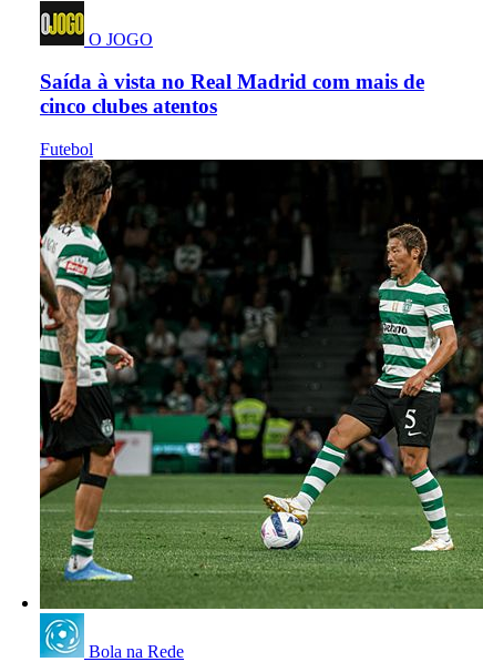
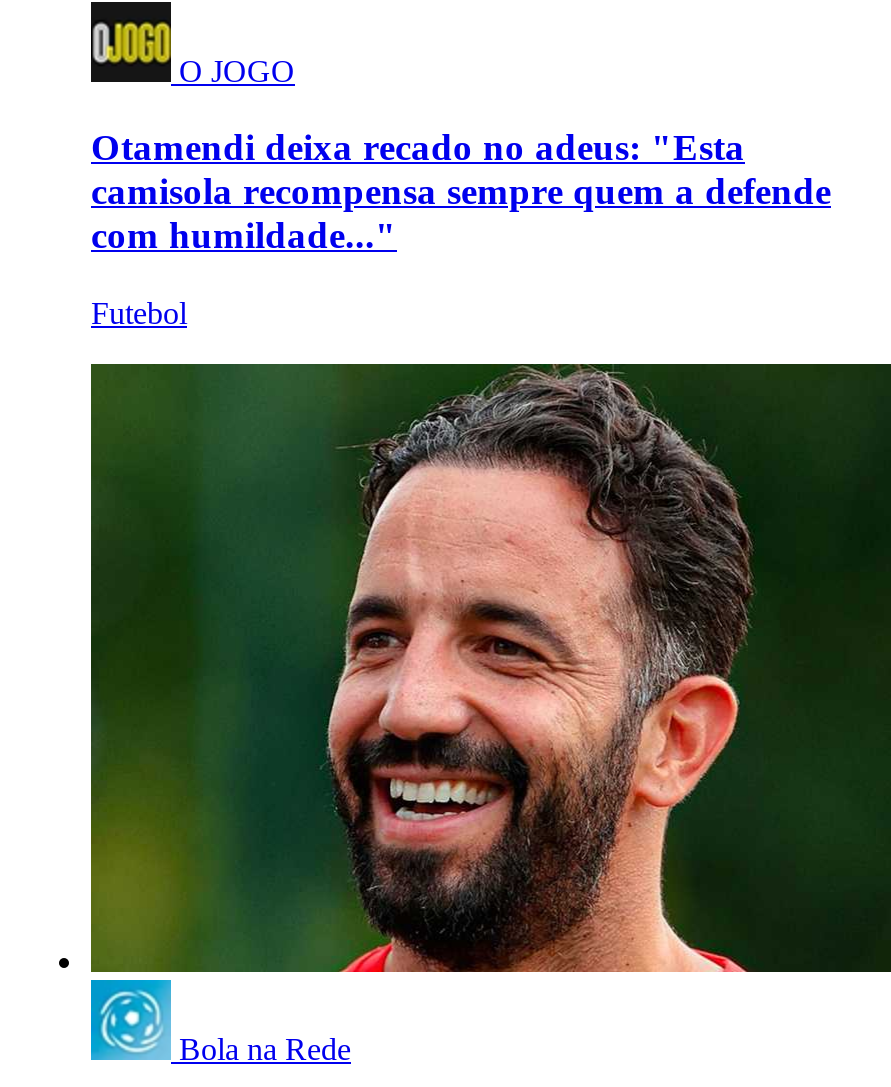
[40,70,424,118] Saída à vista no Real Madrid com mais de | cinco clubes atentos -> [91,127,831,257] Otamendi deixa recado no adeus: "Esta | camisola recompensa sempre quem a defende | com humildade..."
moved [40,140,93,159] -> [91,296,187,330]: Futebol
[39,159,480,610] [image] -> [89,332,885,974] [image]

